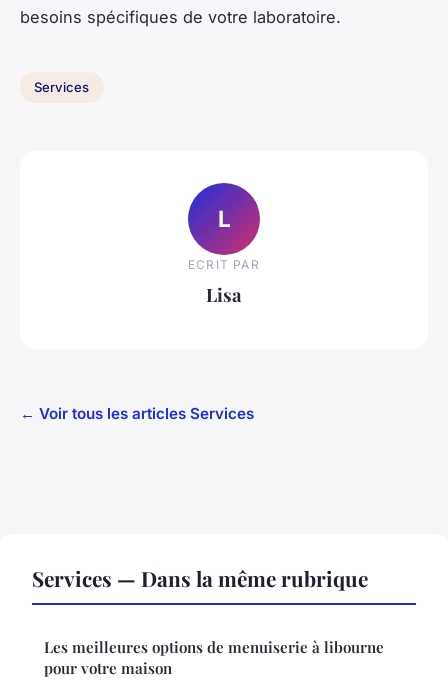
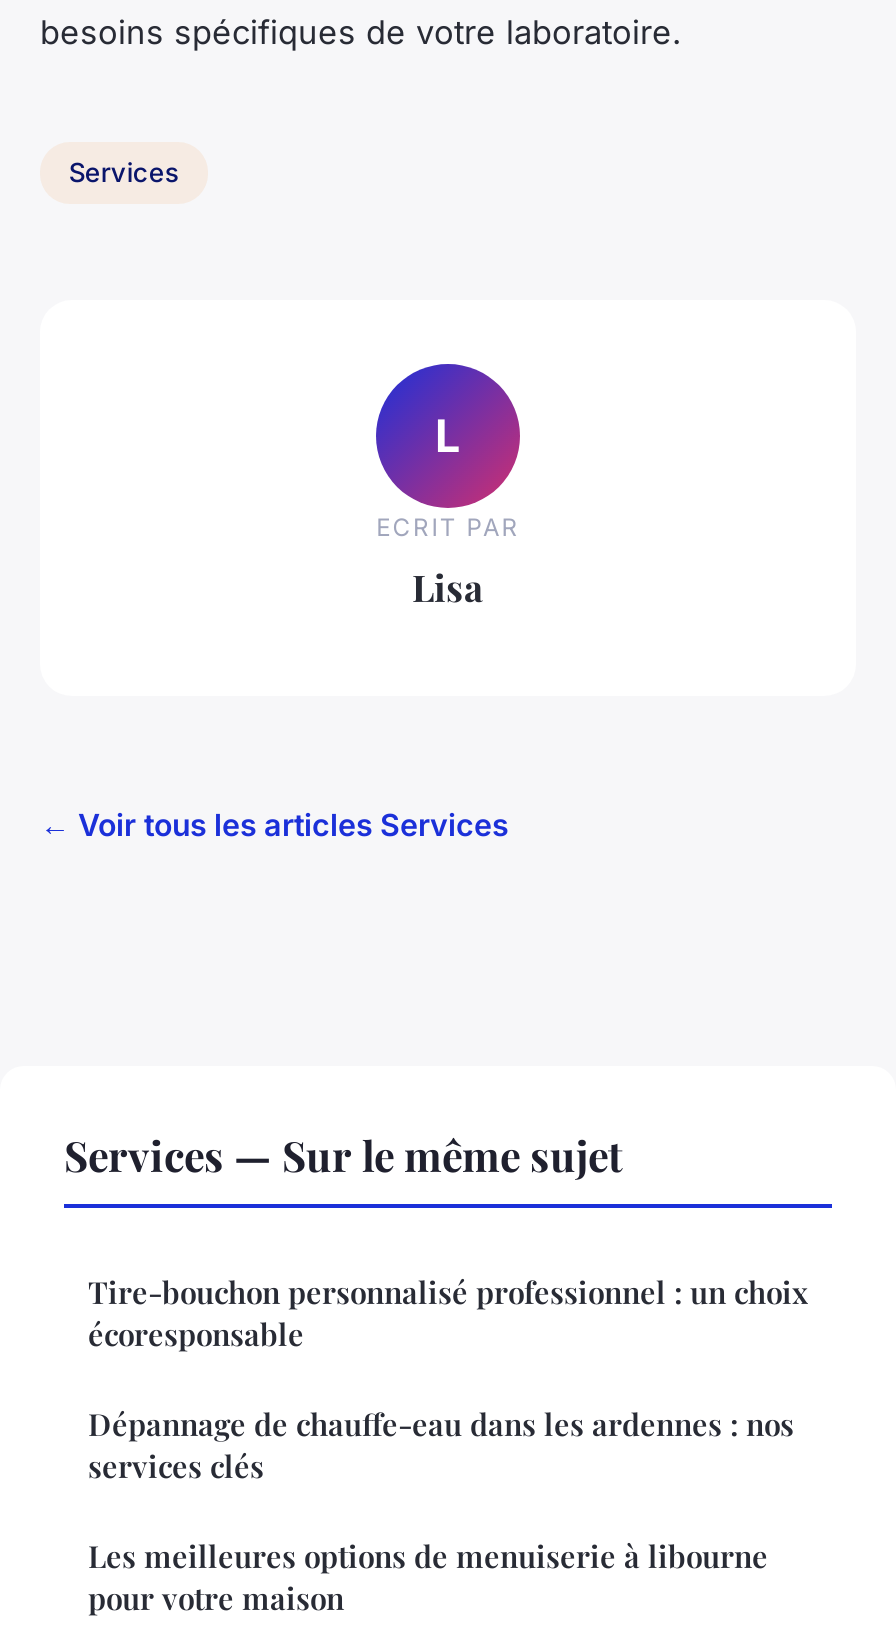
[32,563,368,591] Services — Dans la même rubrique -> [64,1125,808,1485] Services — Sur le même sujet | Tire-bouchon personnalisé professionnel : un choix | écoresponsable | Dépannage de chauffe-eau dans les ardennes : nos | services clés

